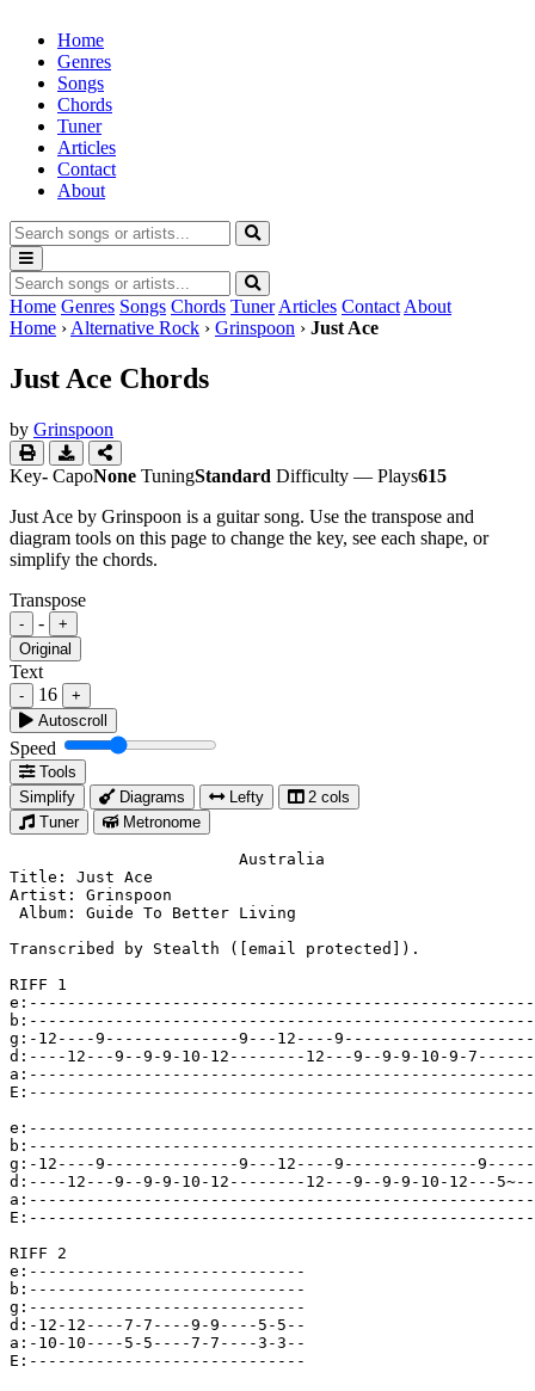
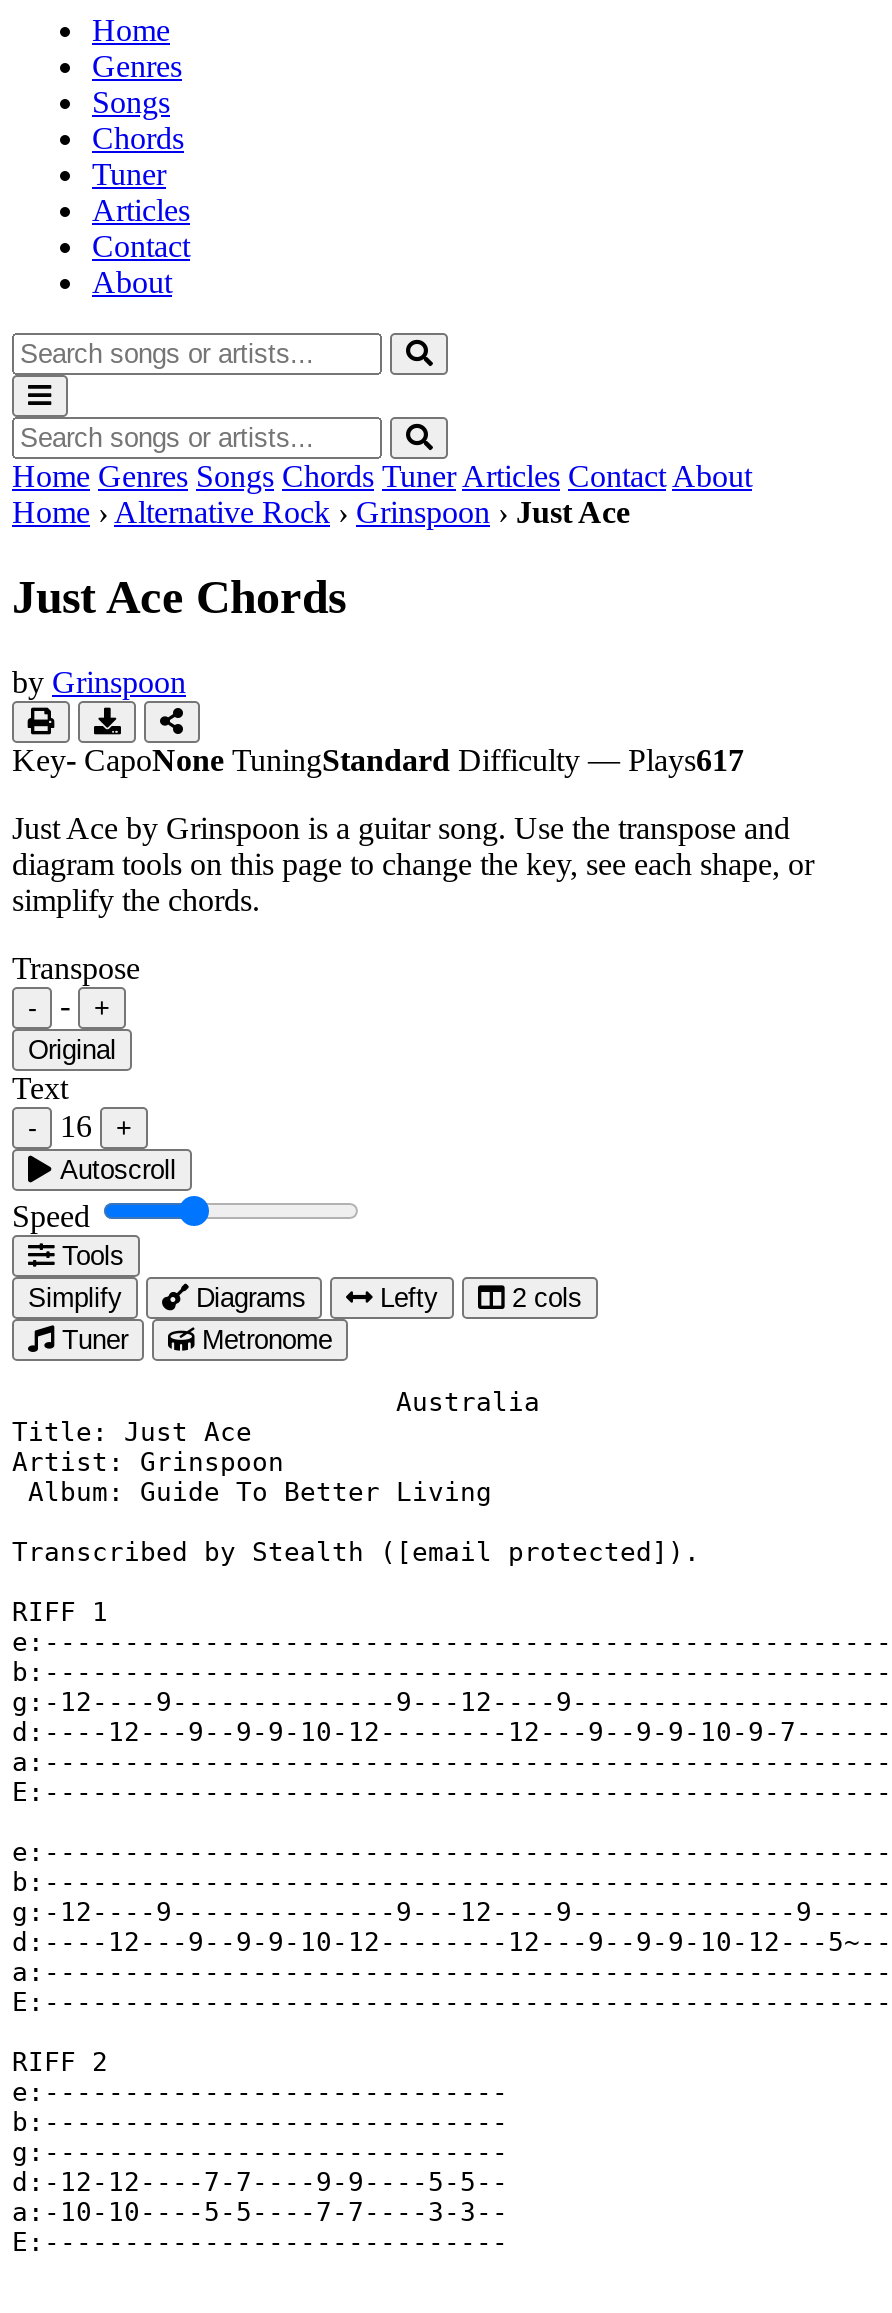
[10,466,447,486] Key- CapoNone TuningStandard Difficulty — Plays615 -> [12,743,744,777] Key- CapoNone TuningStandard Difficulty — Plays617

